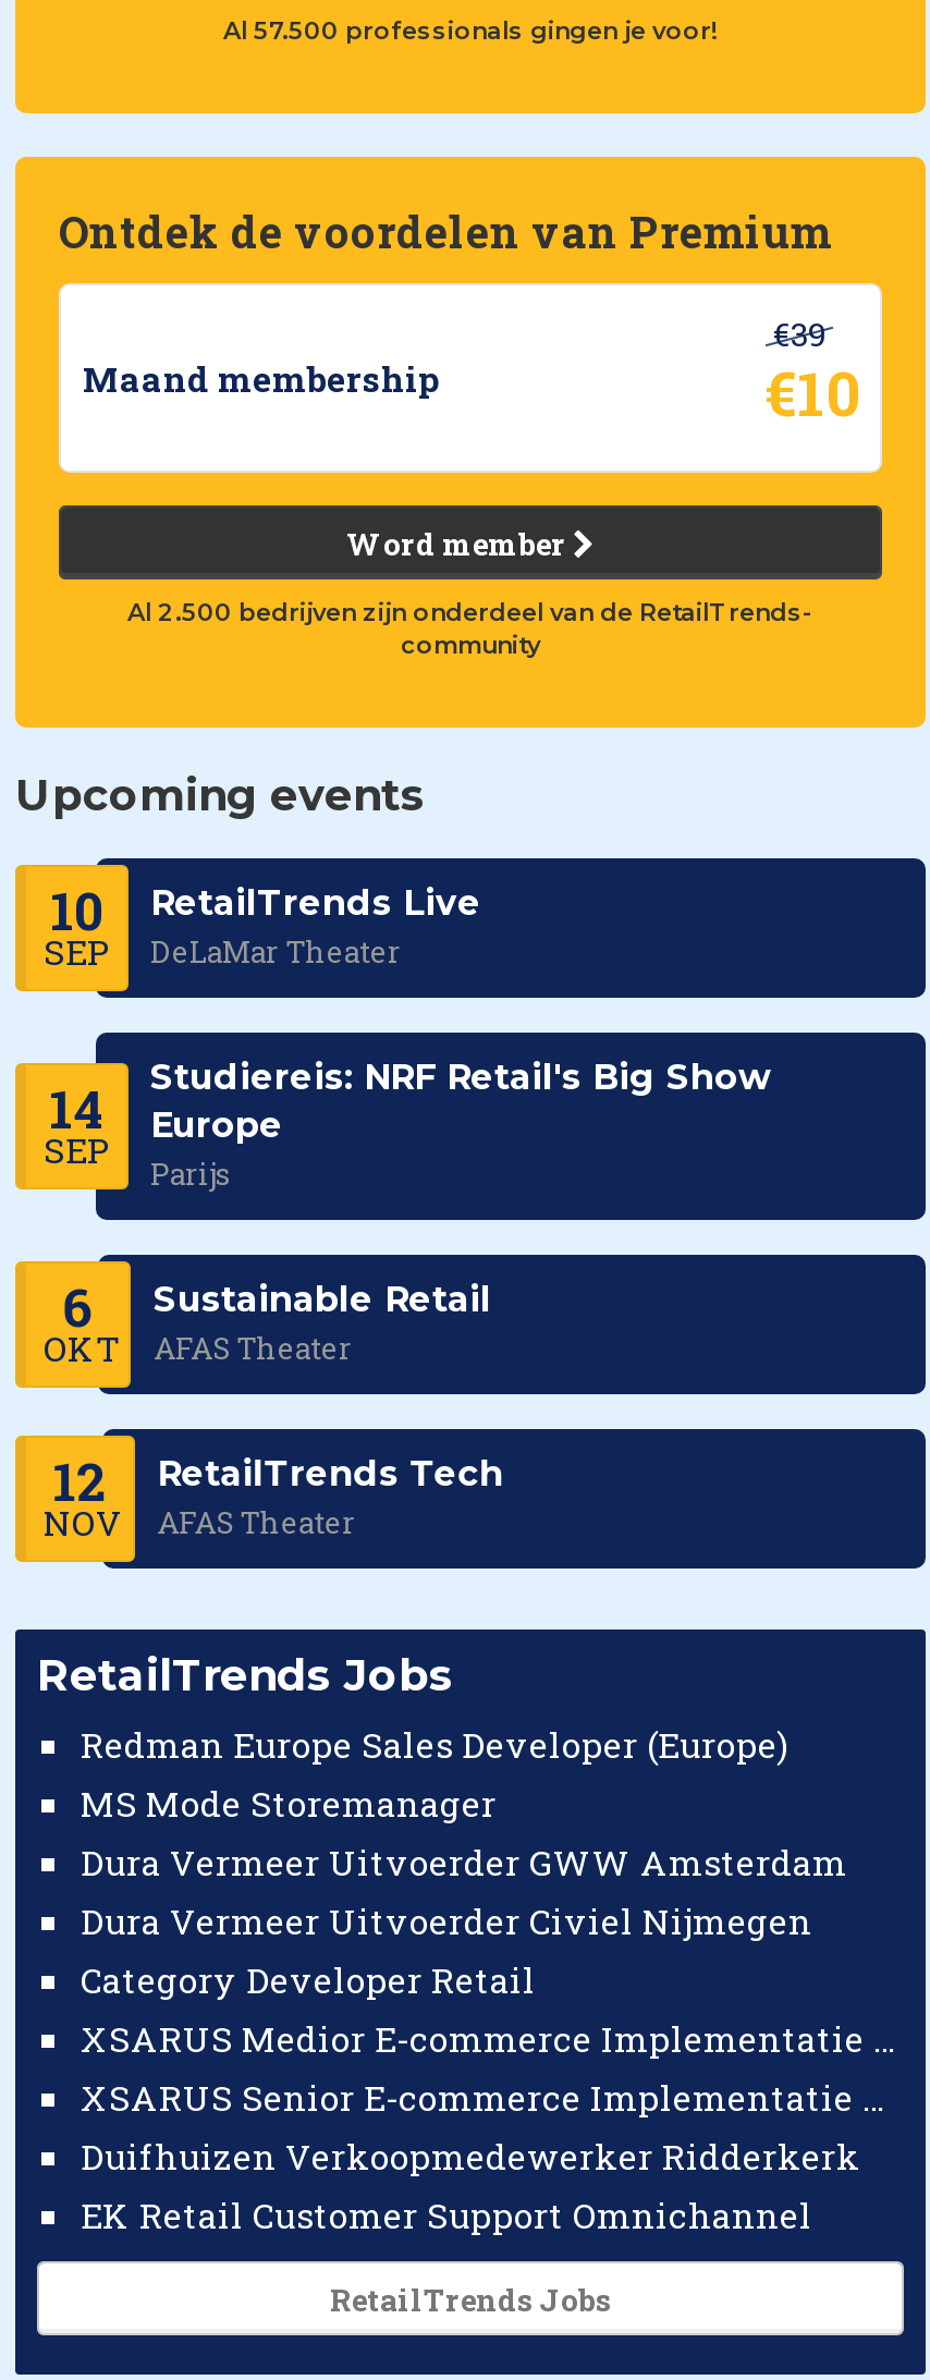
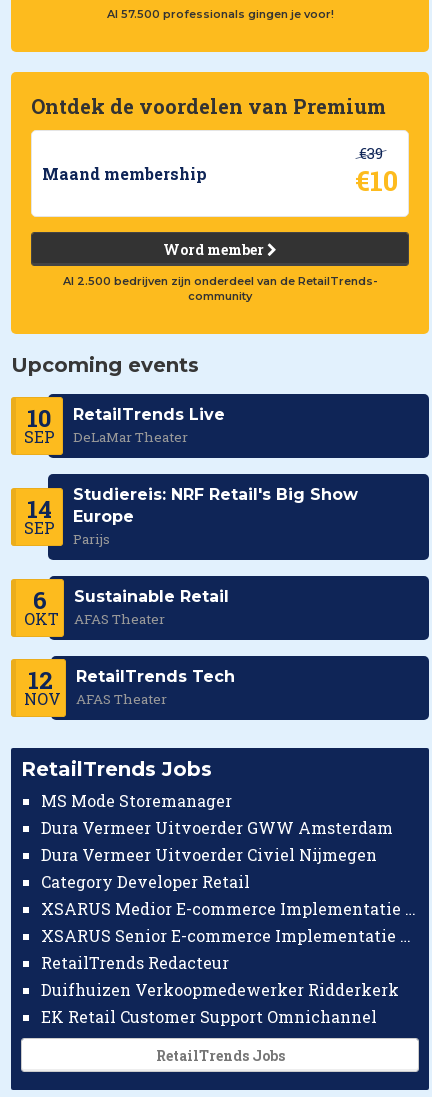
[81,1722,788,1768] Redman Europe Sales Developer (Europe) -> none
moved [81,1781,847,2003] -> [41,790,393,892]: MS Mode Storemanager | Dura Vermeer Uitvoerder GWW Amsterdam | Dura Vermeer Uitvoerder Civiel Nijmegen | Category Developer Retail
none -> [41,952,229,973] RetailTrends Redacteur

